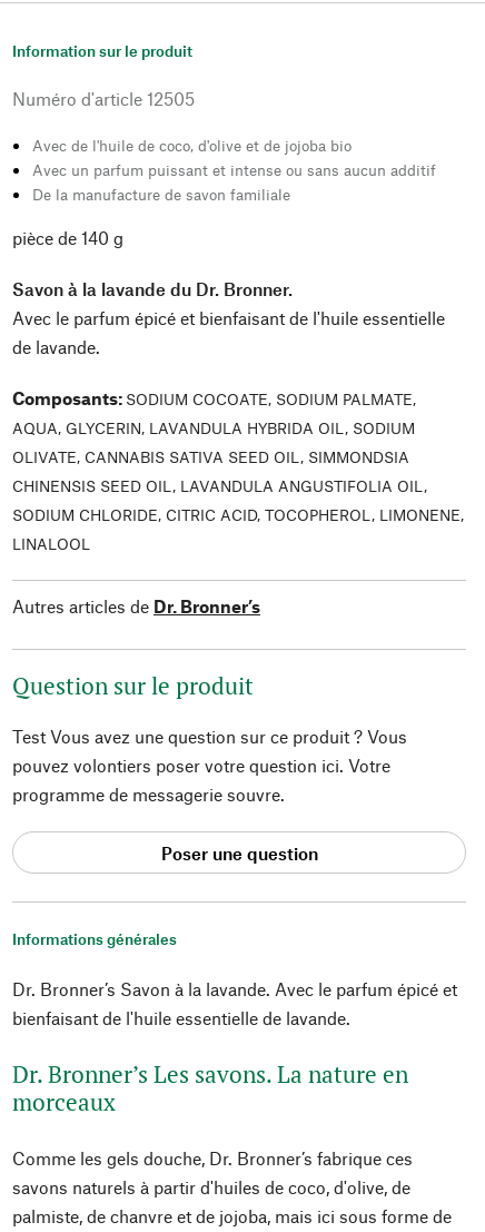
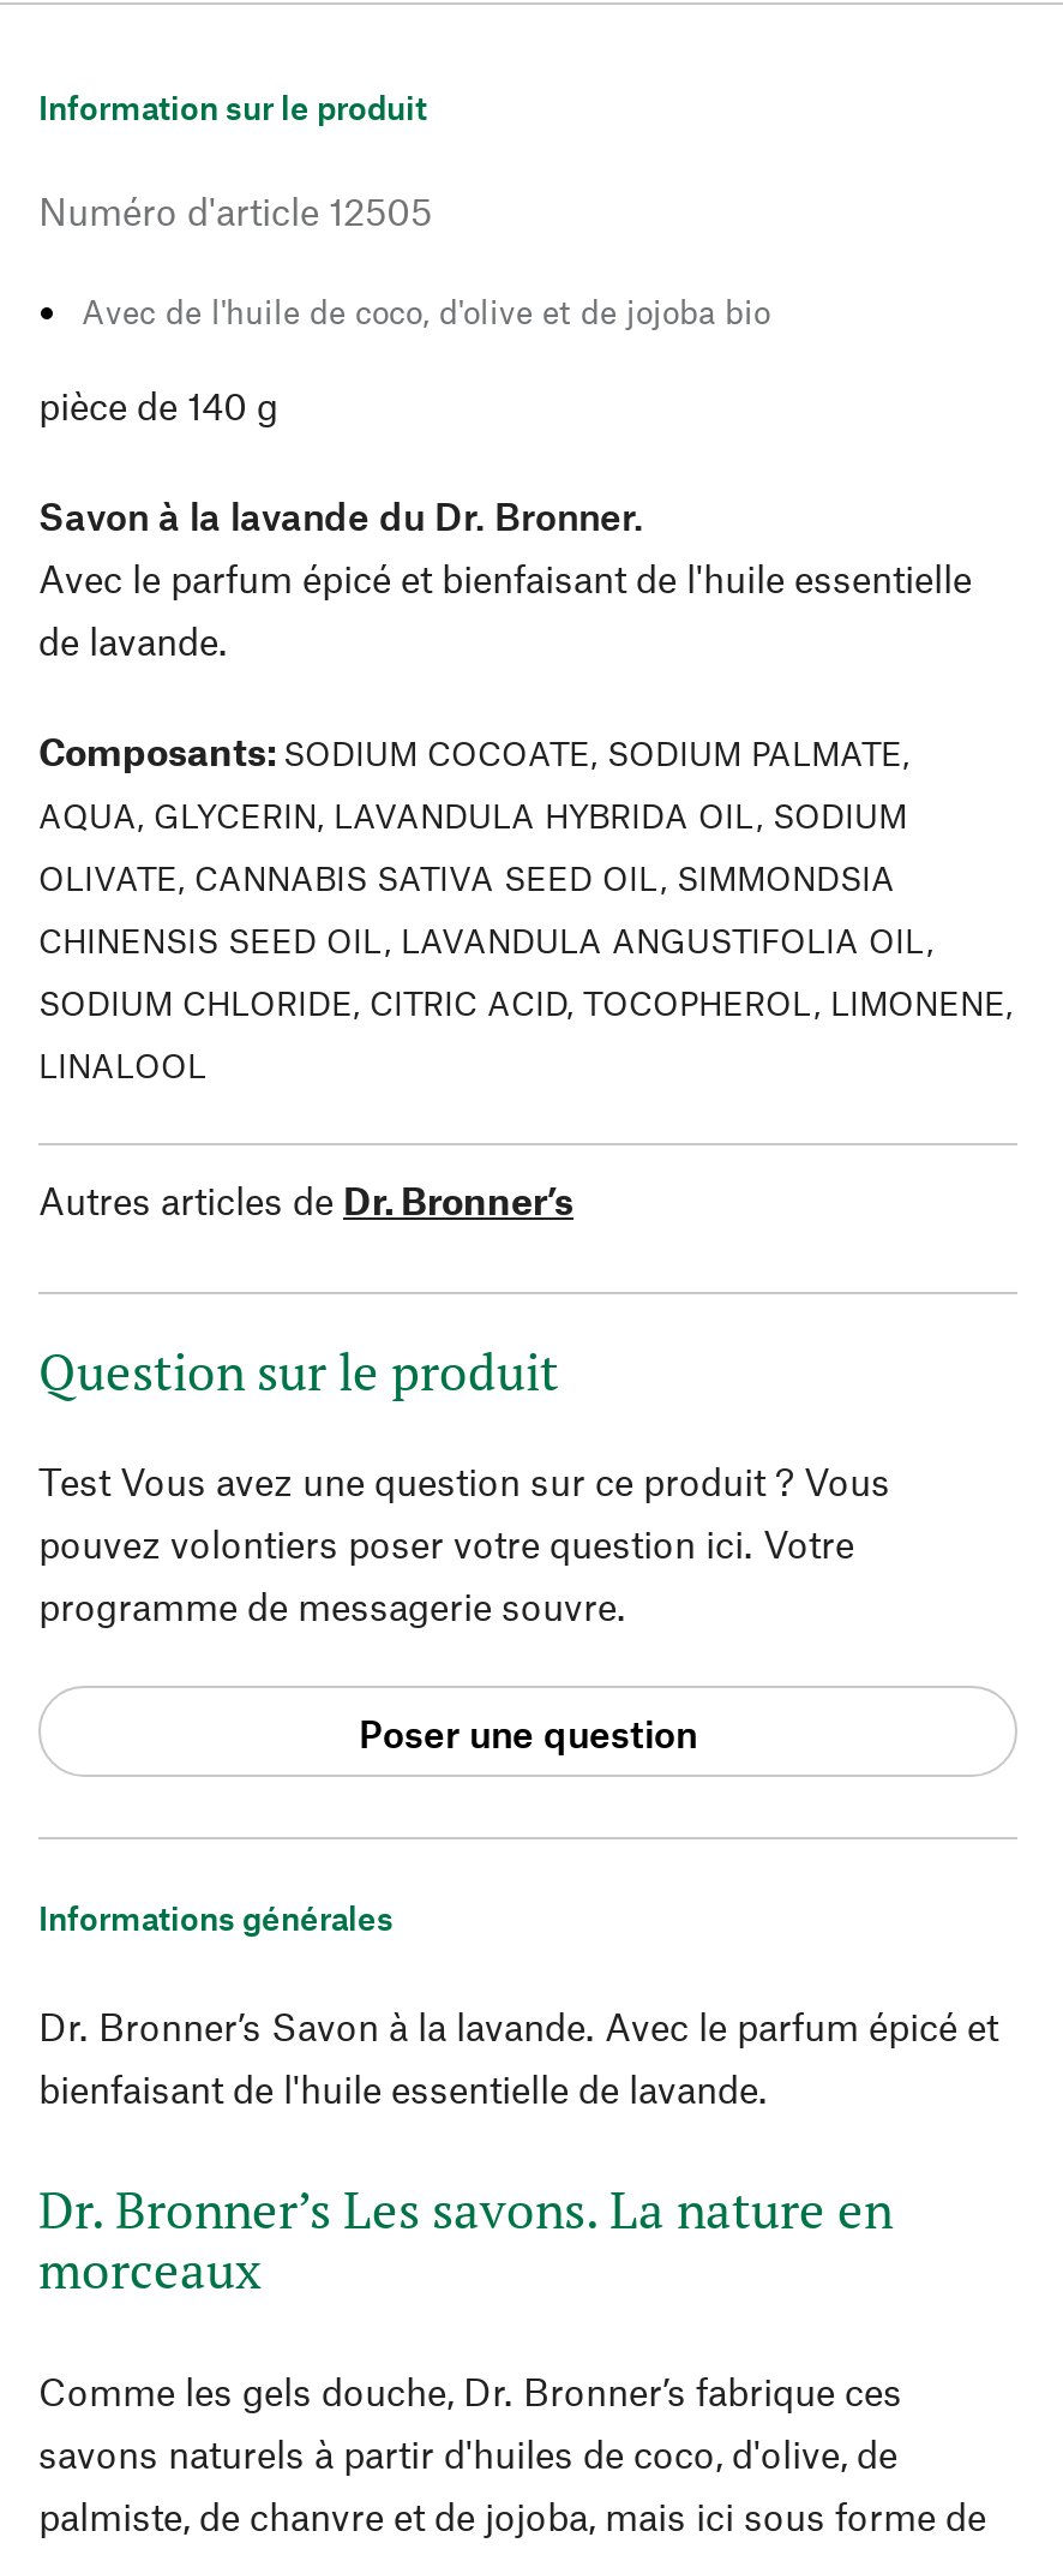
[32,160,436,204] Avec un parfum puissant et intense ou sans aucun additif | De la manufacture de savon familiale -> none

